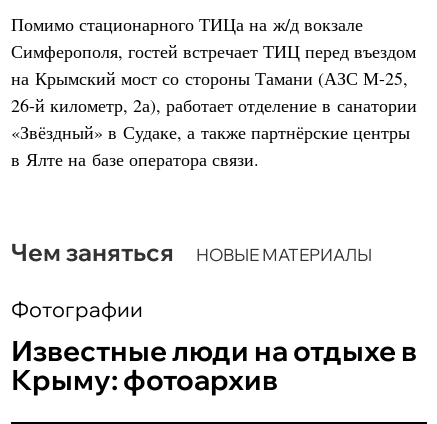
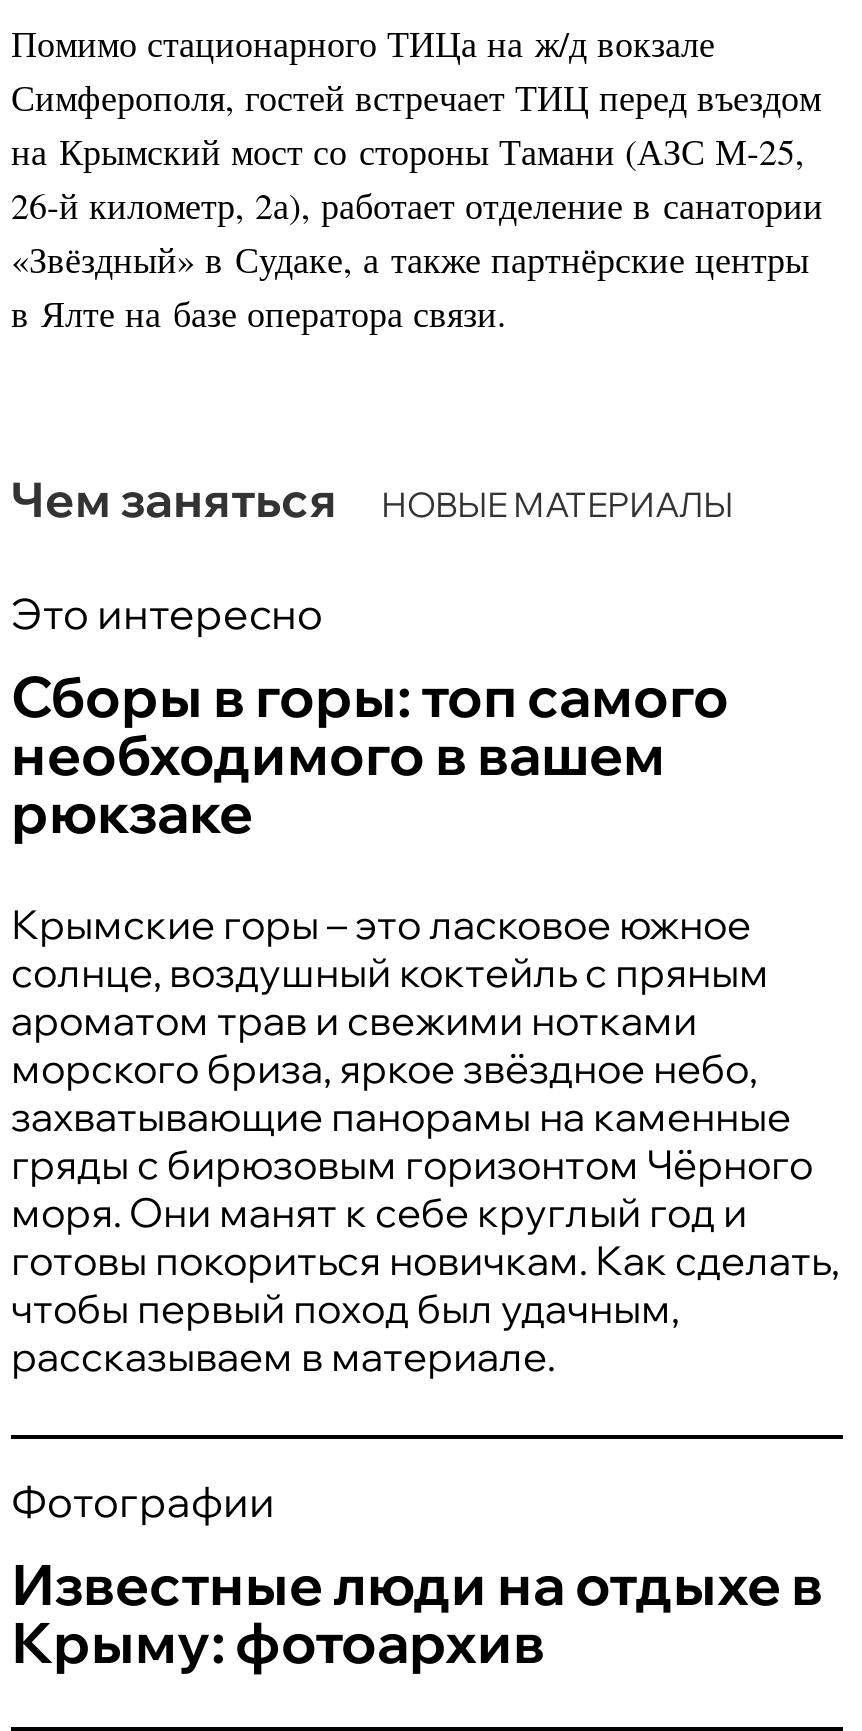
none -> [11,586,839,1381] Это интересно | Сборы в горы: топ самого | необходимого в вашем | рюкзаке | Крымские горы – это ласковое южное | солнце, воздушный коктейль с пряным | ароматом трав и свежими нотками | морского бриза, яркое звёздное небо, | захватывающие панорамы на каменные | гряды с бирюзовым горизонтом Чёрного | моря. Они манят к себе круглый год и | готовы покориться новичкам. Как сделать, | чтобы первый поход был удачным, | рассказываем в материале.

